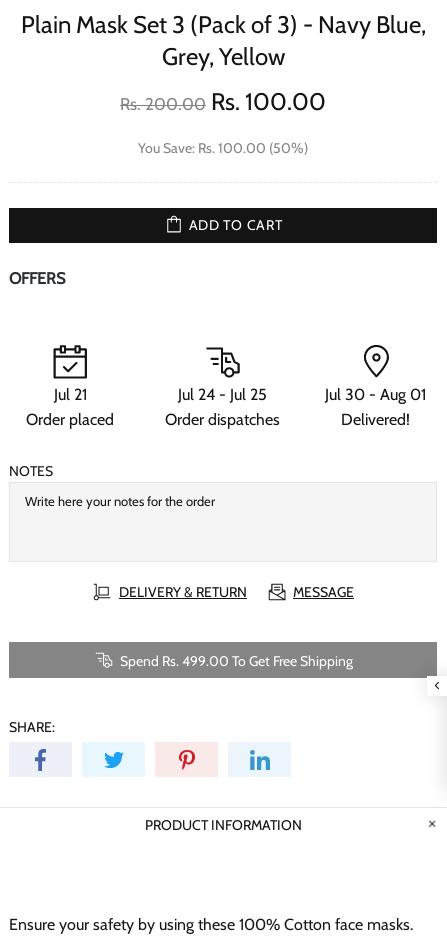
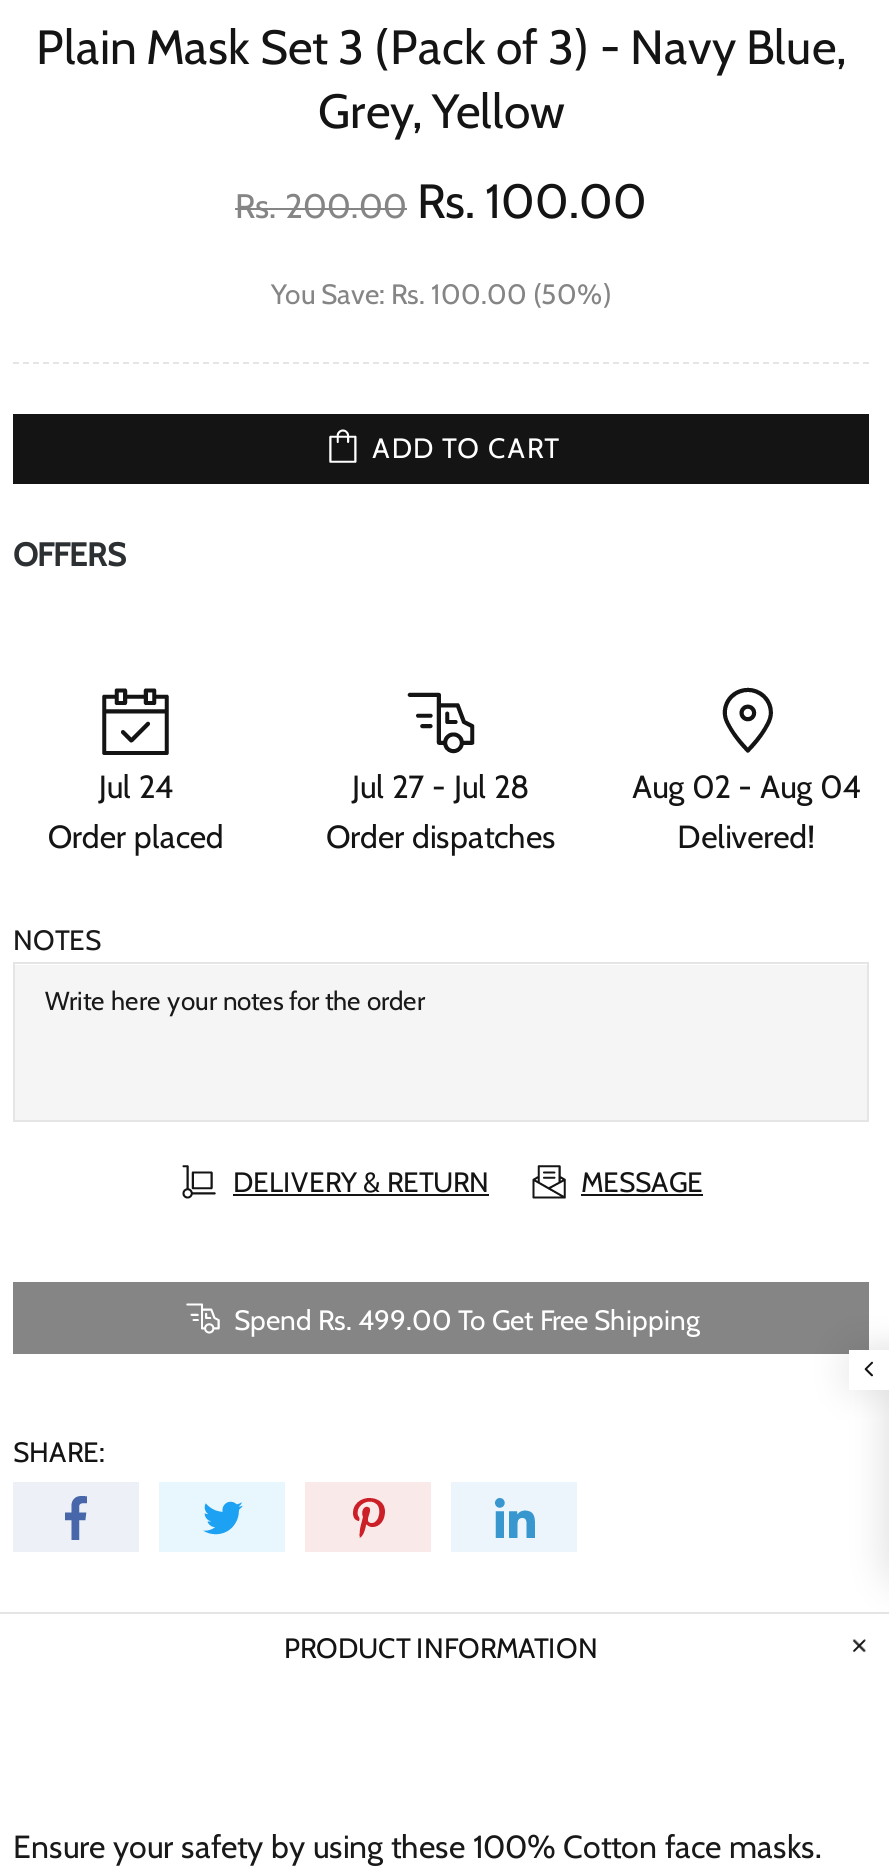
[54,385,87,404] Jul 21 -> [99,769,173,807] Jul 24
[178,385,267,404] Jul 24 - Jul 25 -> [352,769,530,807] Jul 27 - Jul 28
[325,385,426,404] Jul 30 - Aug 01 -> [632,769,860,807] Aug 02 - Aug 04

